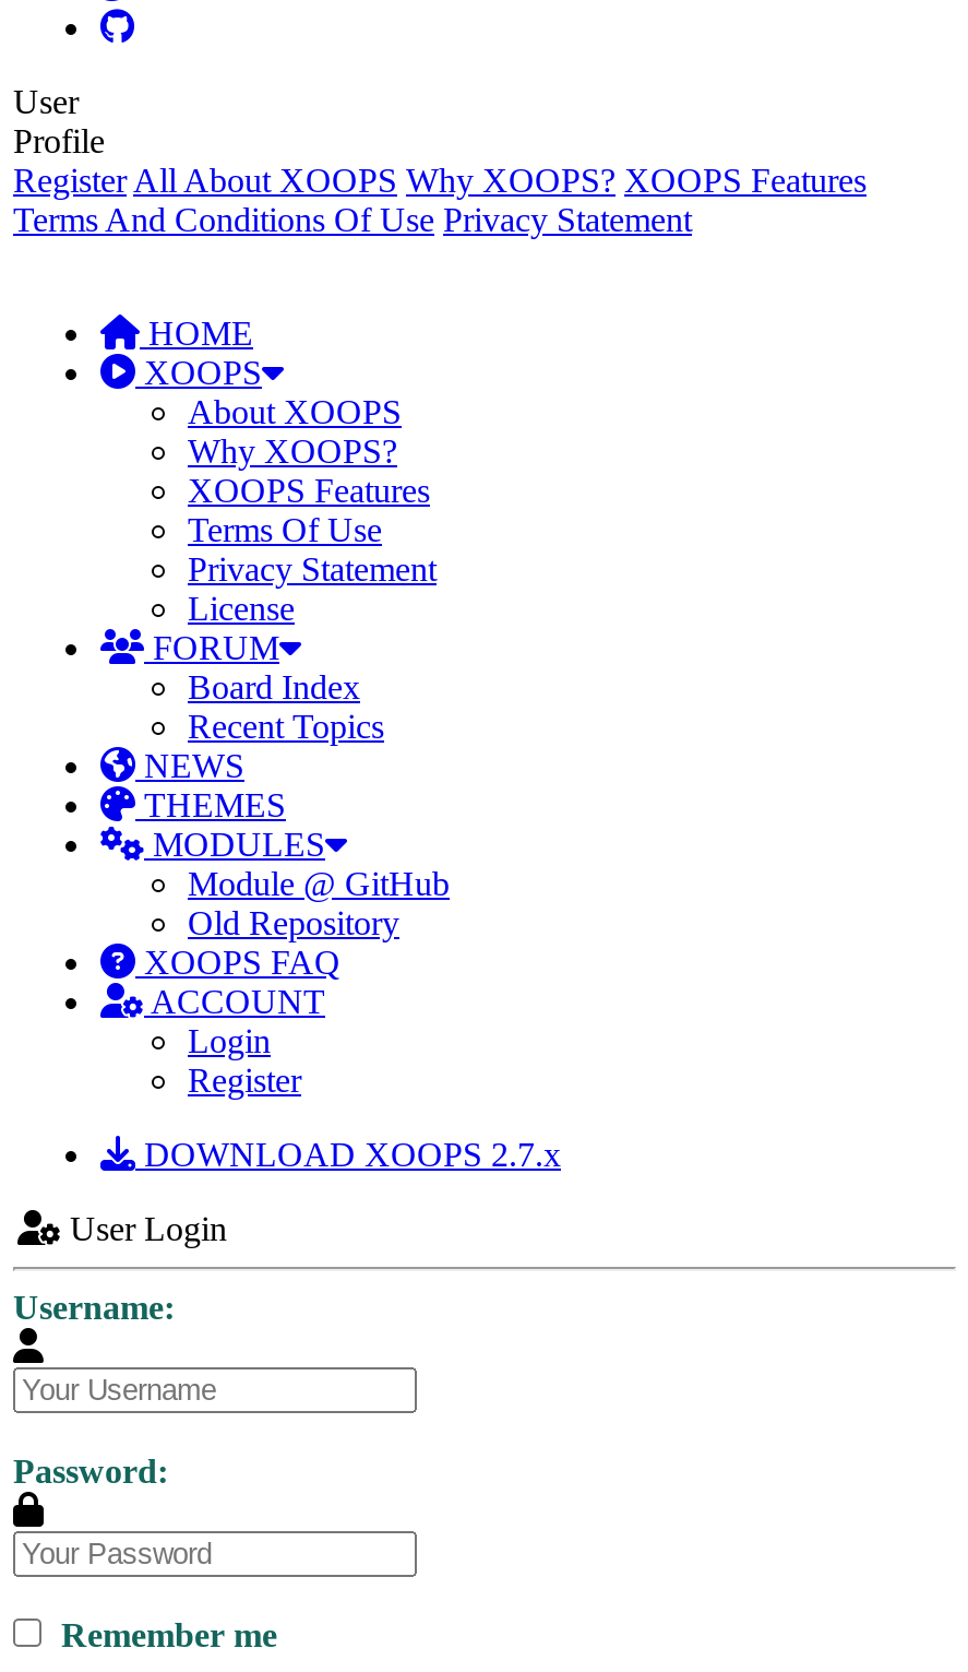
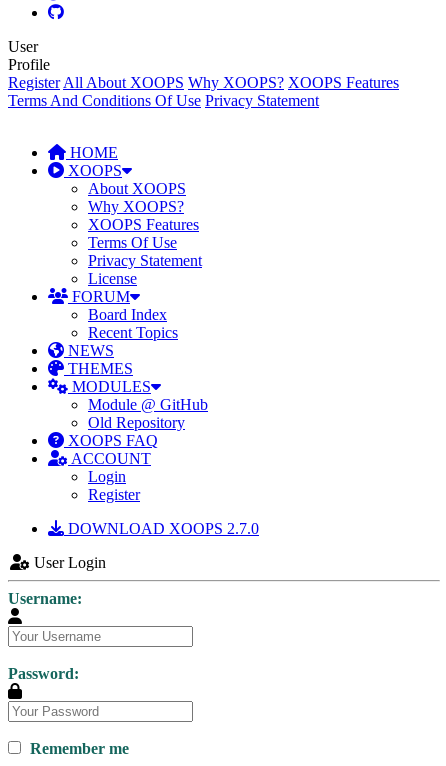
[135,1136,561,1173] DOWNLOAD XOOPS 2.7.x -> [64,520,259,537] DOWNLOAD XOOPS 2.7.0

